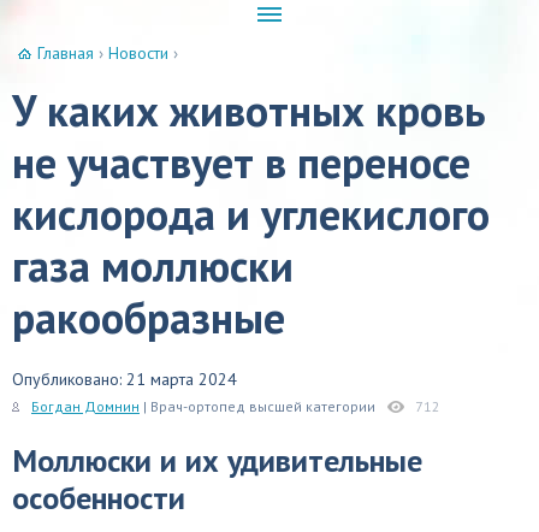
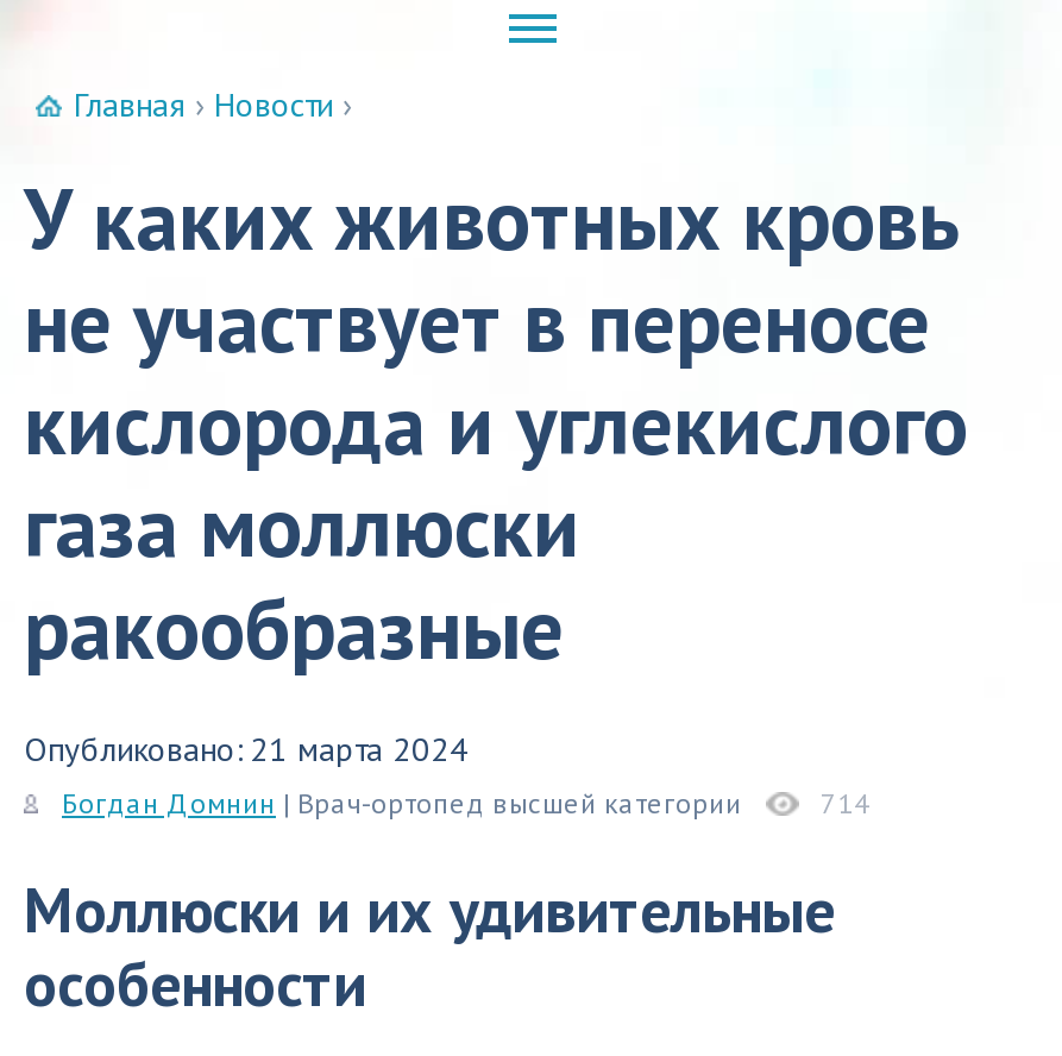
[415,397,440,415] 712 -> [821,785,871,821] 714

